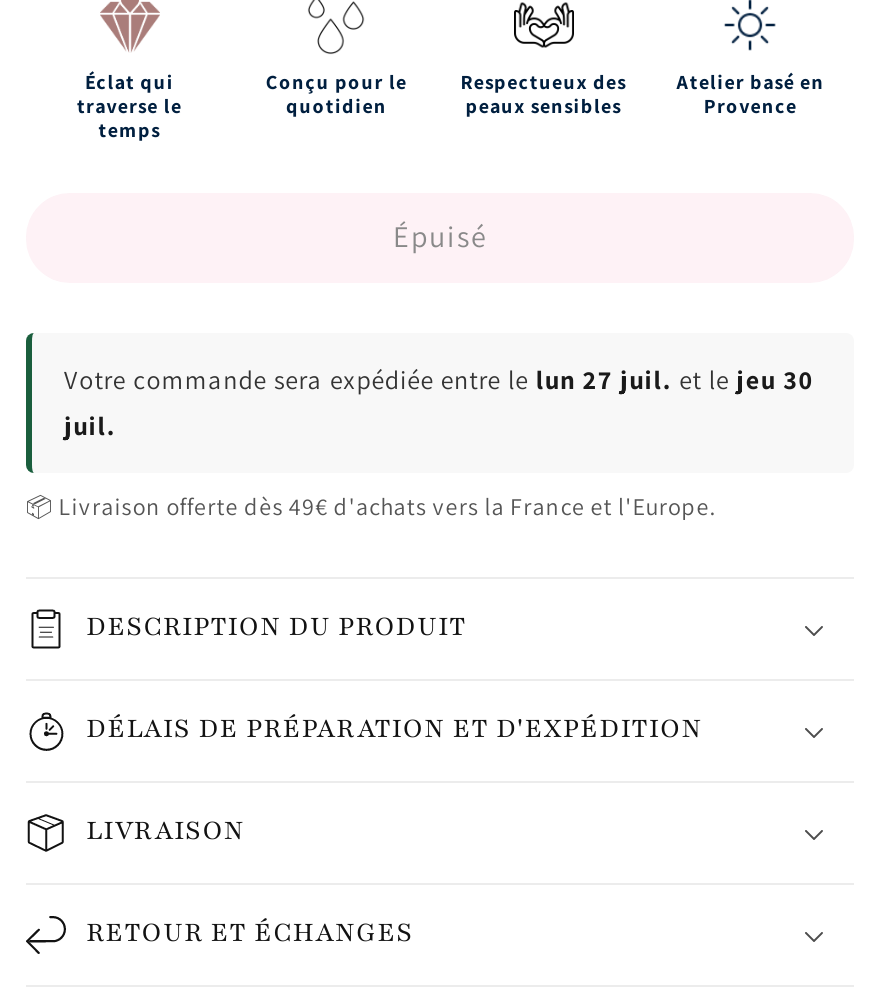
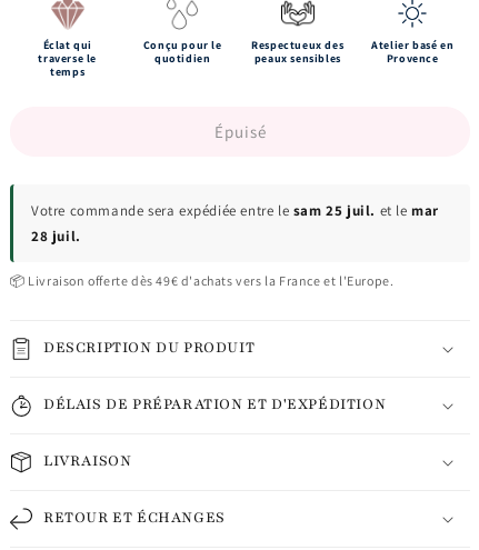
[64,363,814,443] Votre commande sera expédiée entre le lun 27 juil. et le jeu 30 | juil. -> [31,201,439,246] Votre commande sera expédiée entre le sam 25 juil. et le mar | 28 juil.

